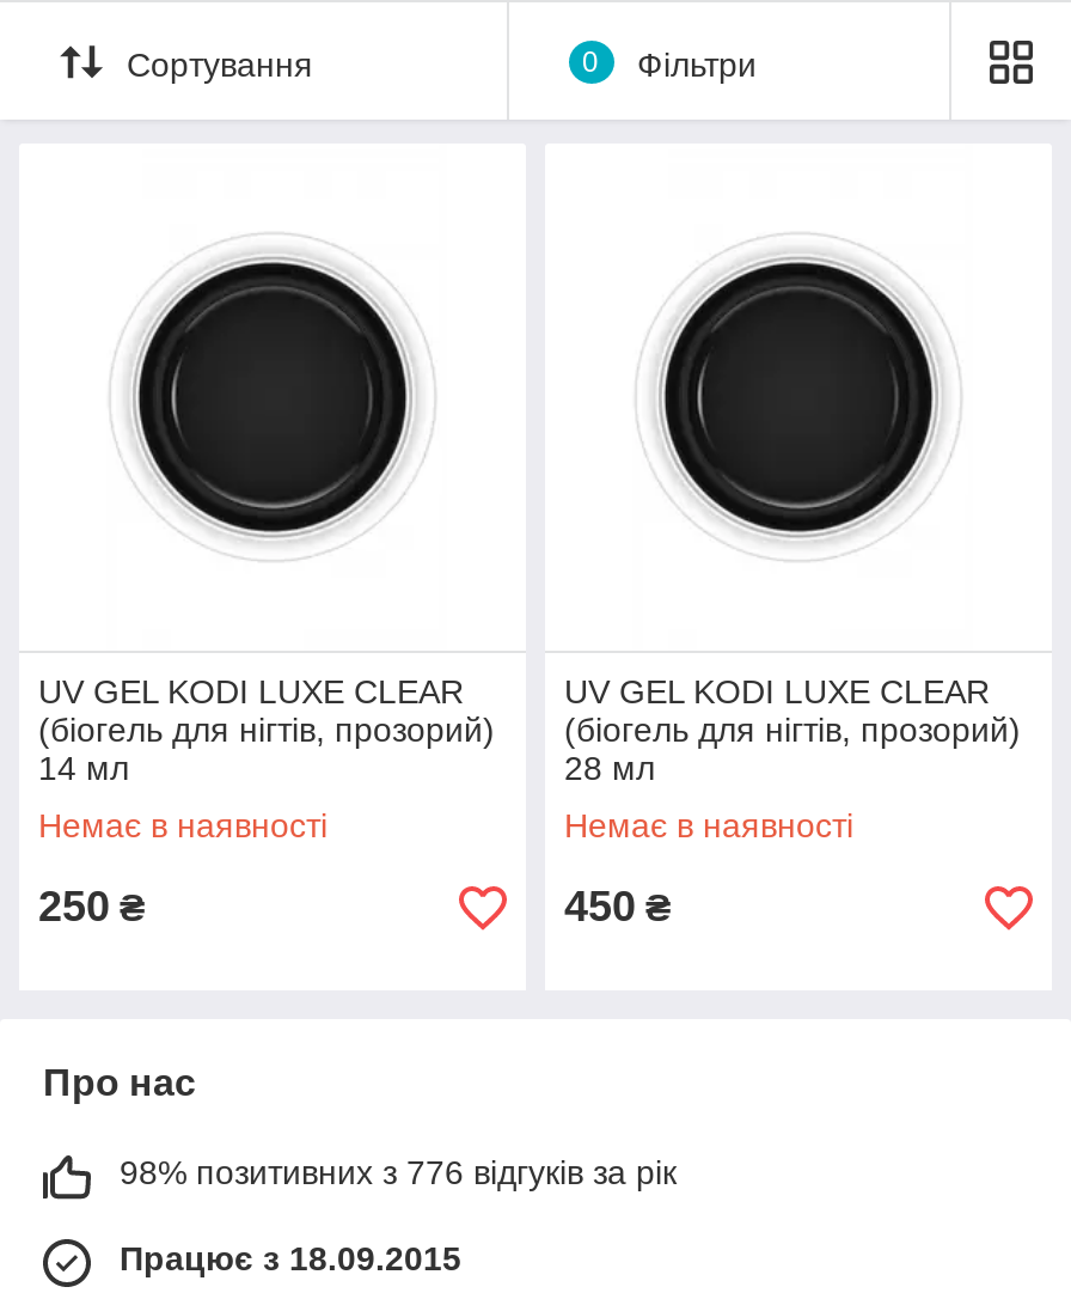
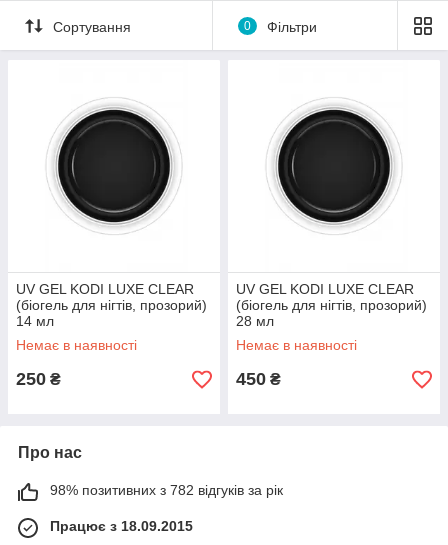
[120,1153,677,1191] 98% позитивних з 776 відгуків за рік -> [50,482,283,498] 98% позитивних з 782 відгуків за рік

